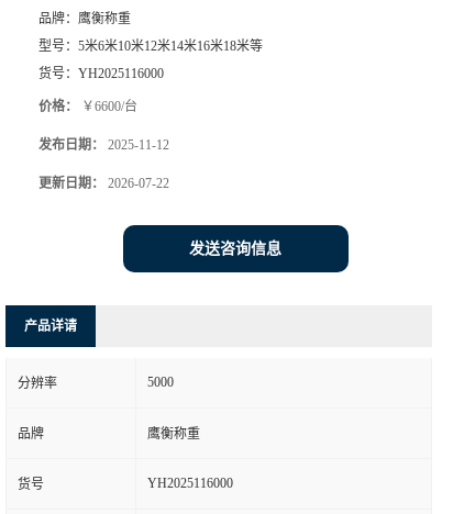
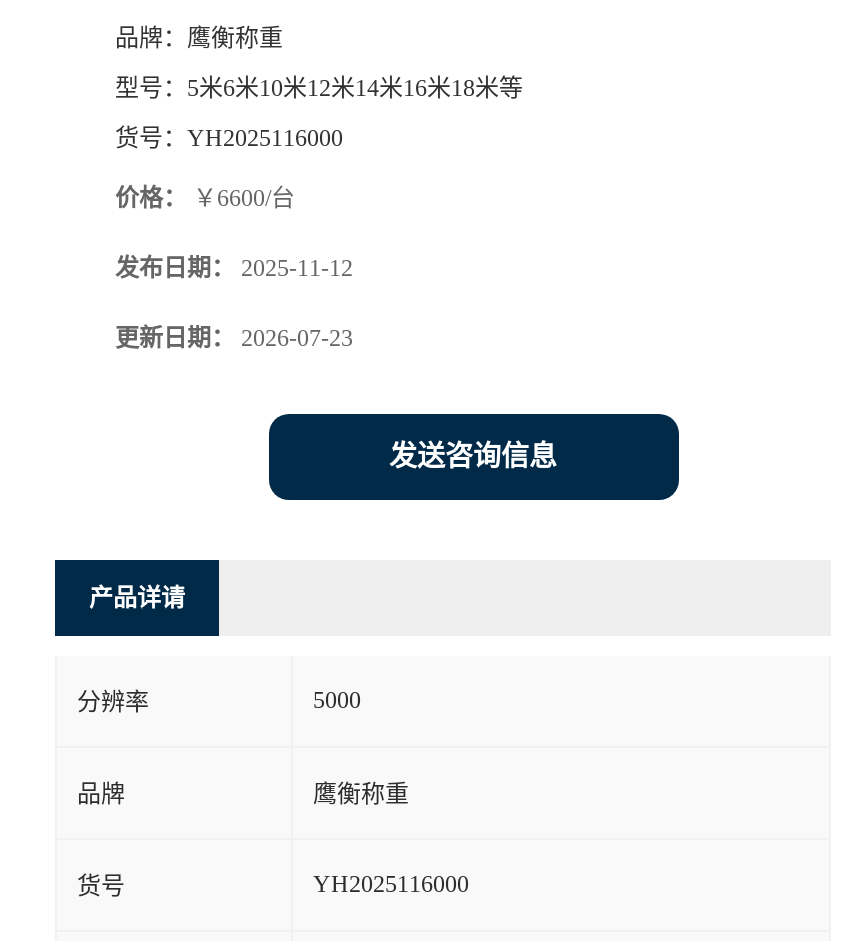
[38,175,169,191] 更新日期：2026-07-22 -> [115,323,353,351] 更新日期：2026-07-23

